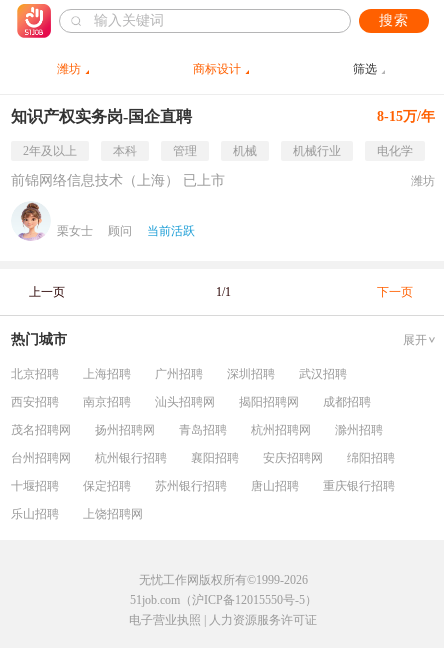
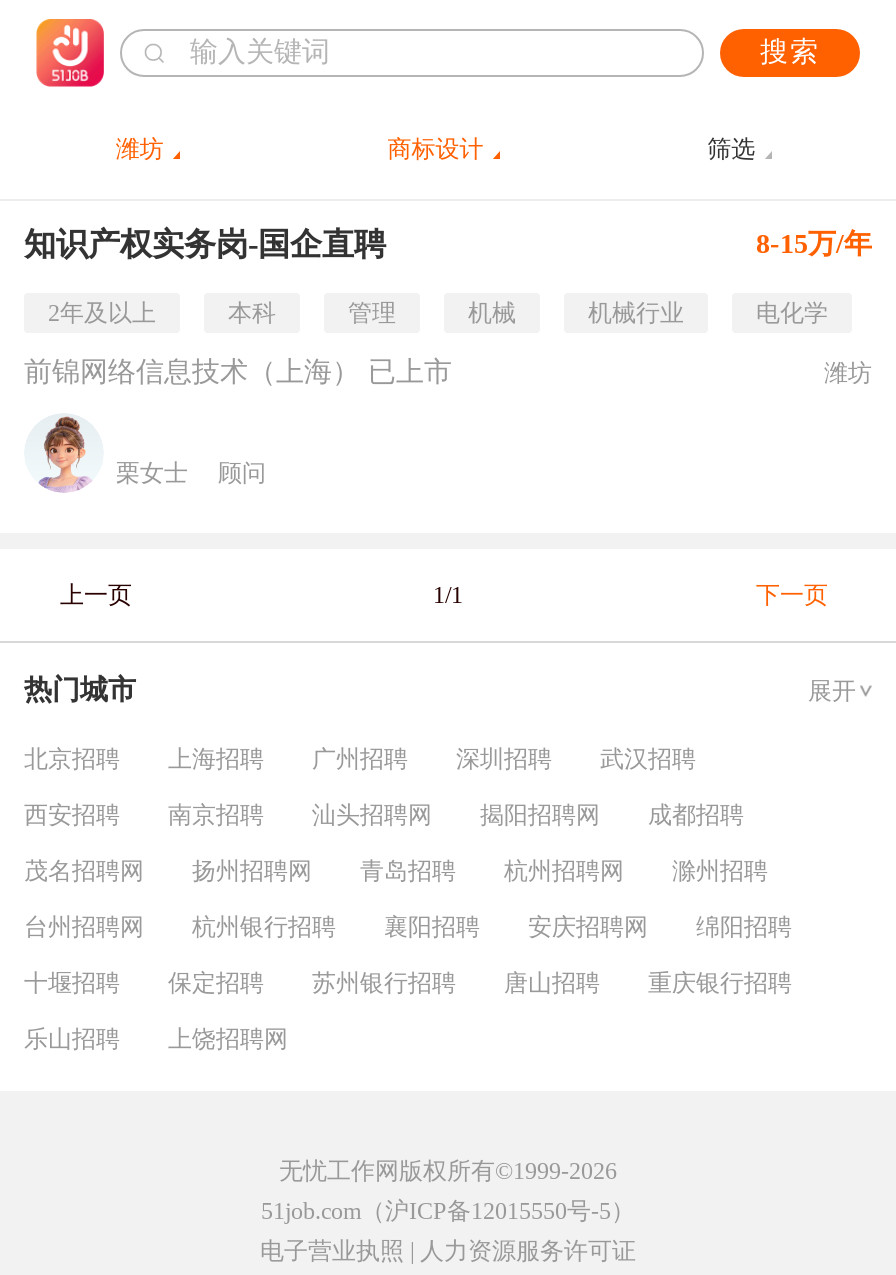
[147,224,195,238] 当前活跃 -> none

